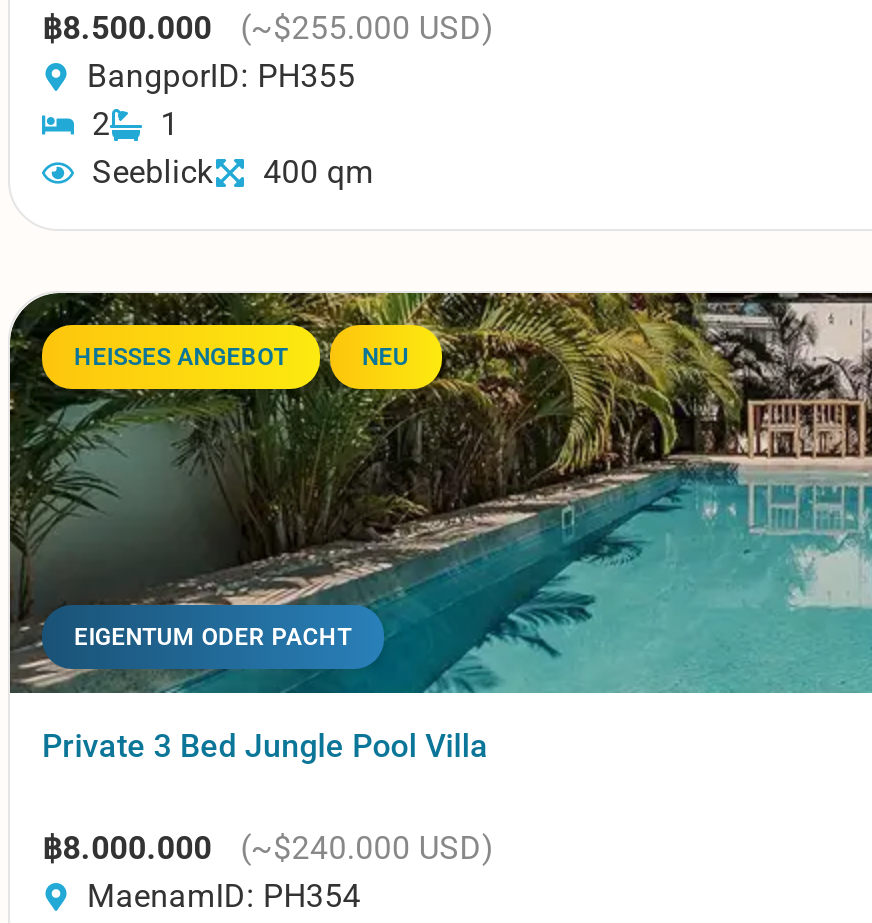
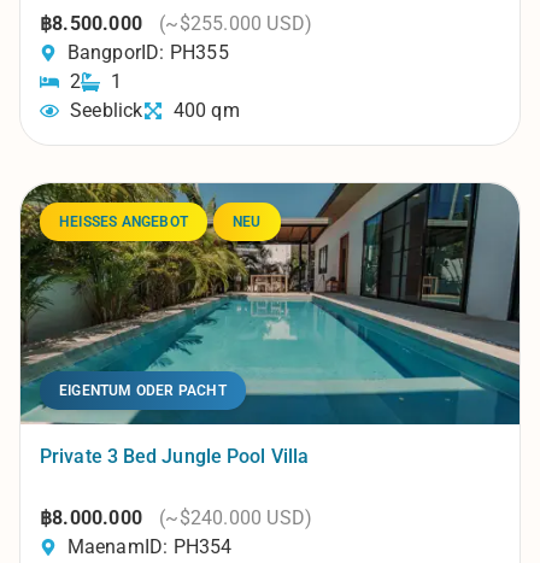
[10,291,866,695] [image] -> [19,182,536,424] [image]

